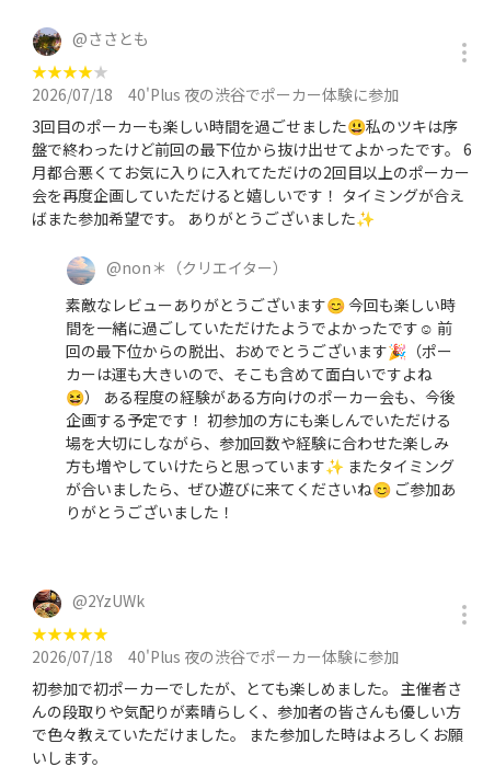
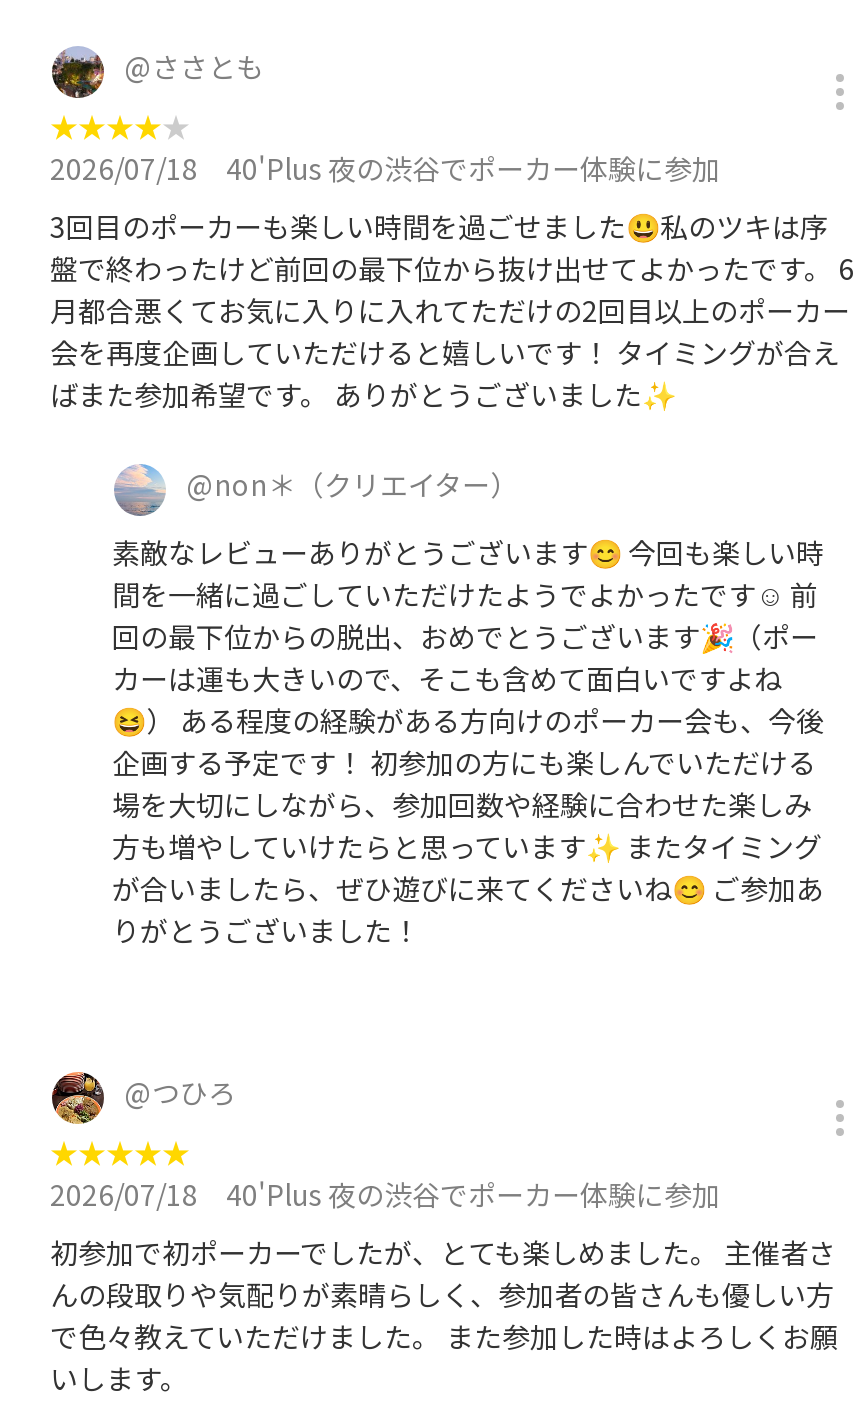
[72,590,145,611] @2YzUWk -> [124,1072,236,1112] @つひろ

